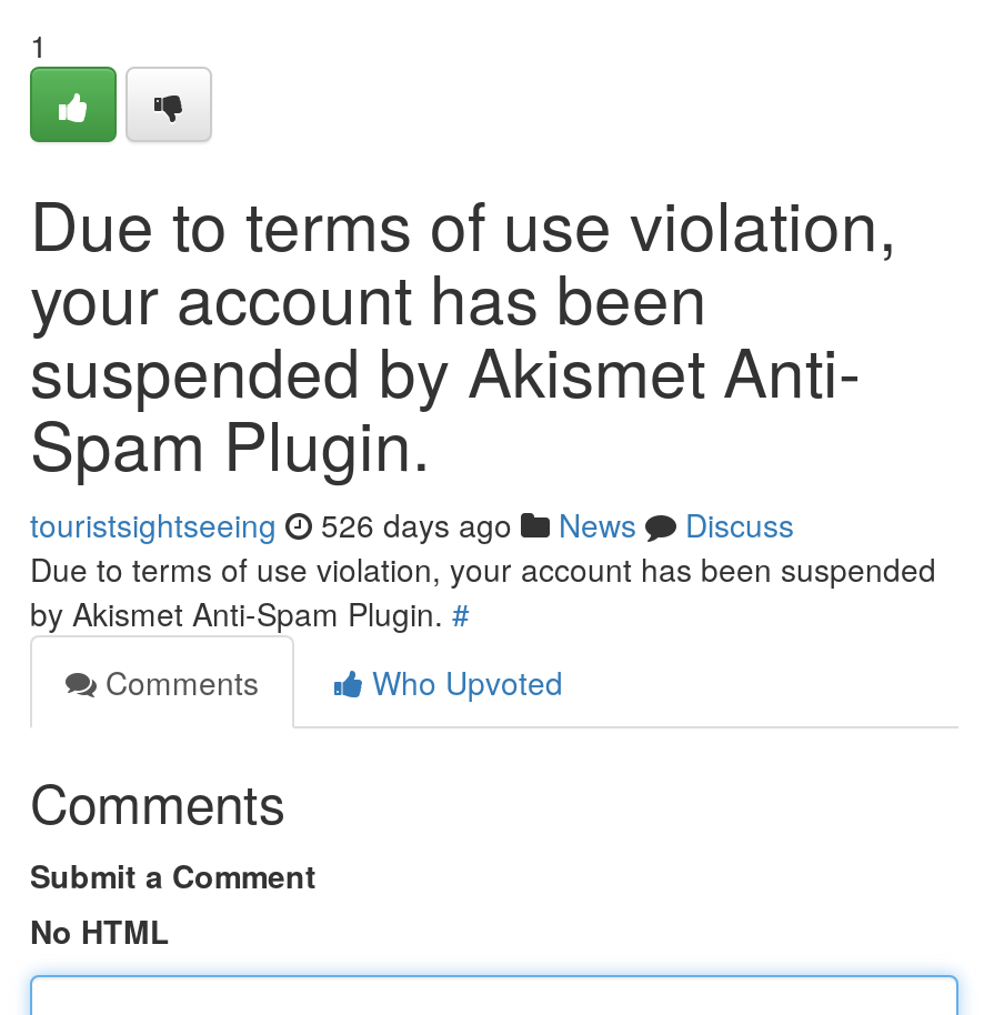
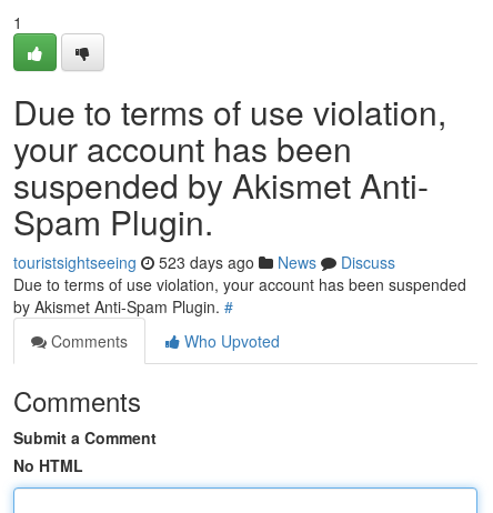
[30,502,794,546] touristsightseeing 526 days ago News Discuss -> [13,251,395,273] touristsightseeing 523 days ago News Discuss

